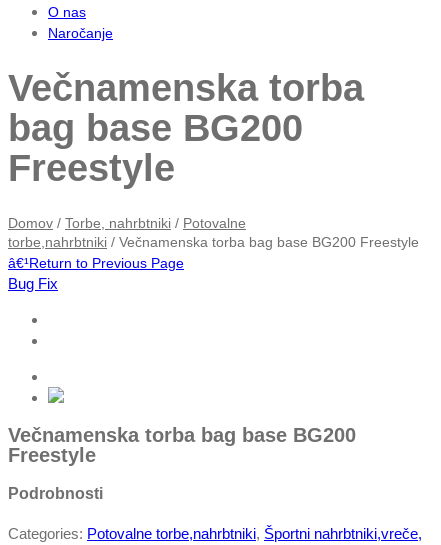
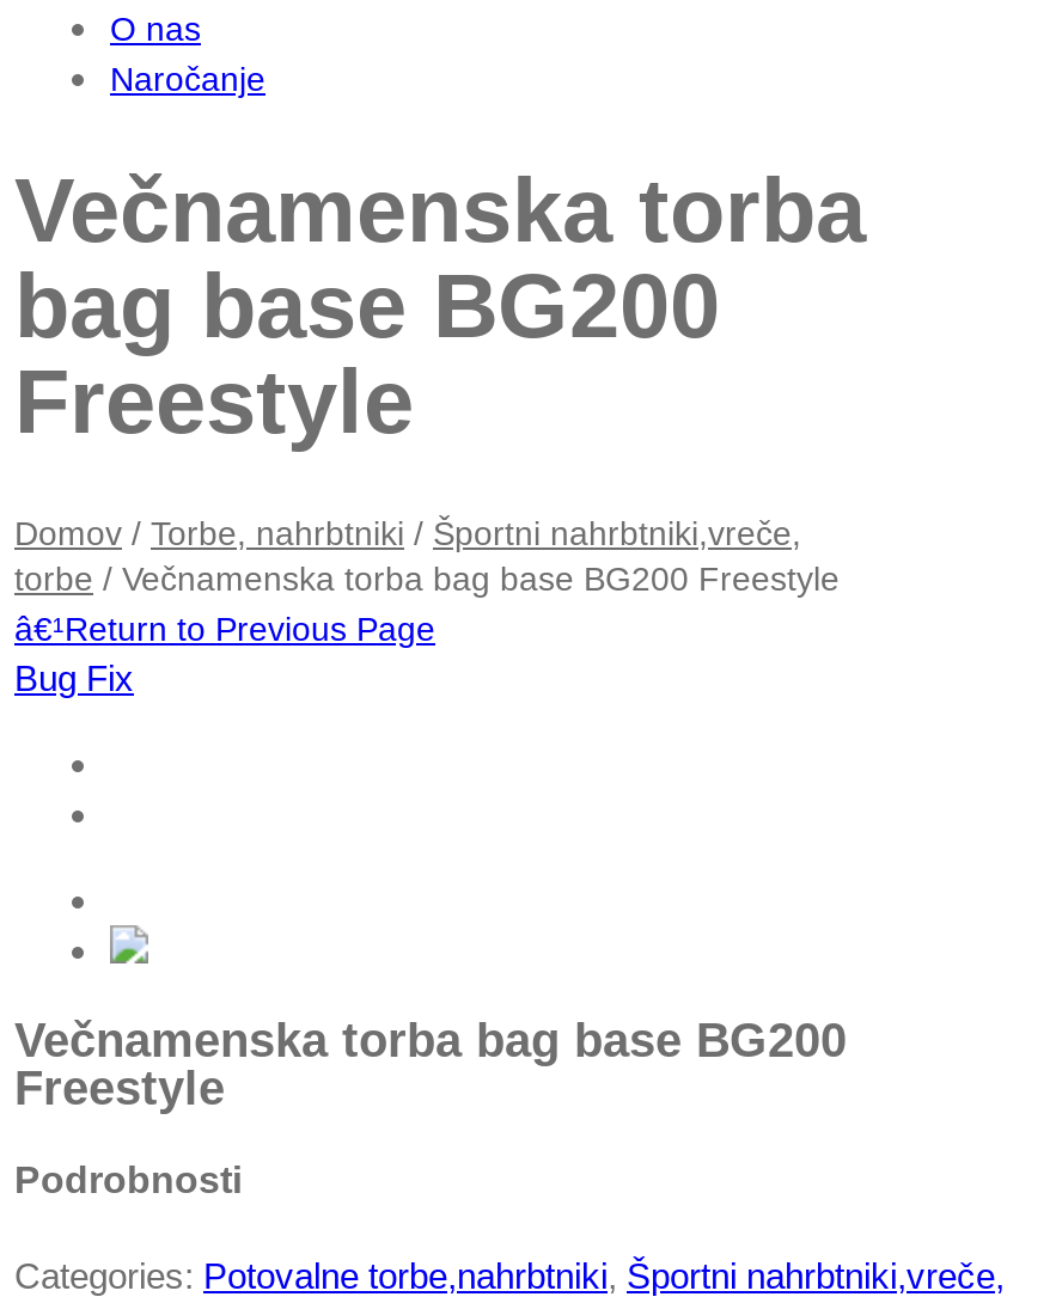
[8,215,419,250] Domov / Torbe, nahrbtniki / Potovalne | torbe,nahrbtniki / Večnamenska torba bag base BG200 Freestyle -> [14,514,840,597] Domov / Torbe, nahrbtniki / Športni nahrbtniki,vreče, | torbe / Večnamenska torba bag base BG200 Freestyle

